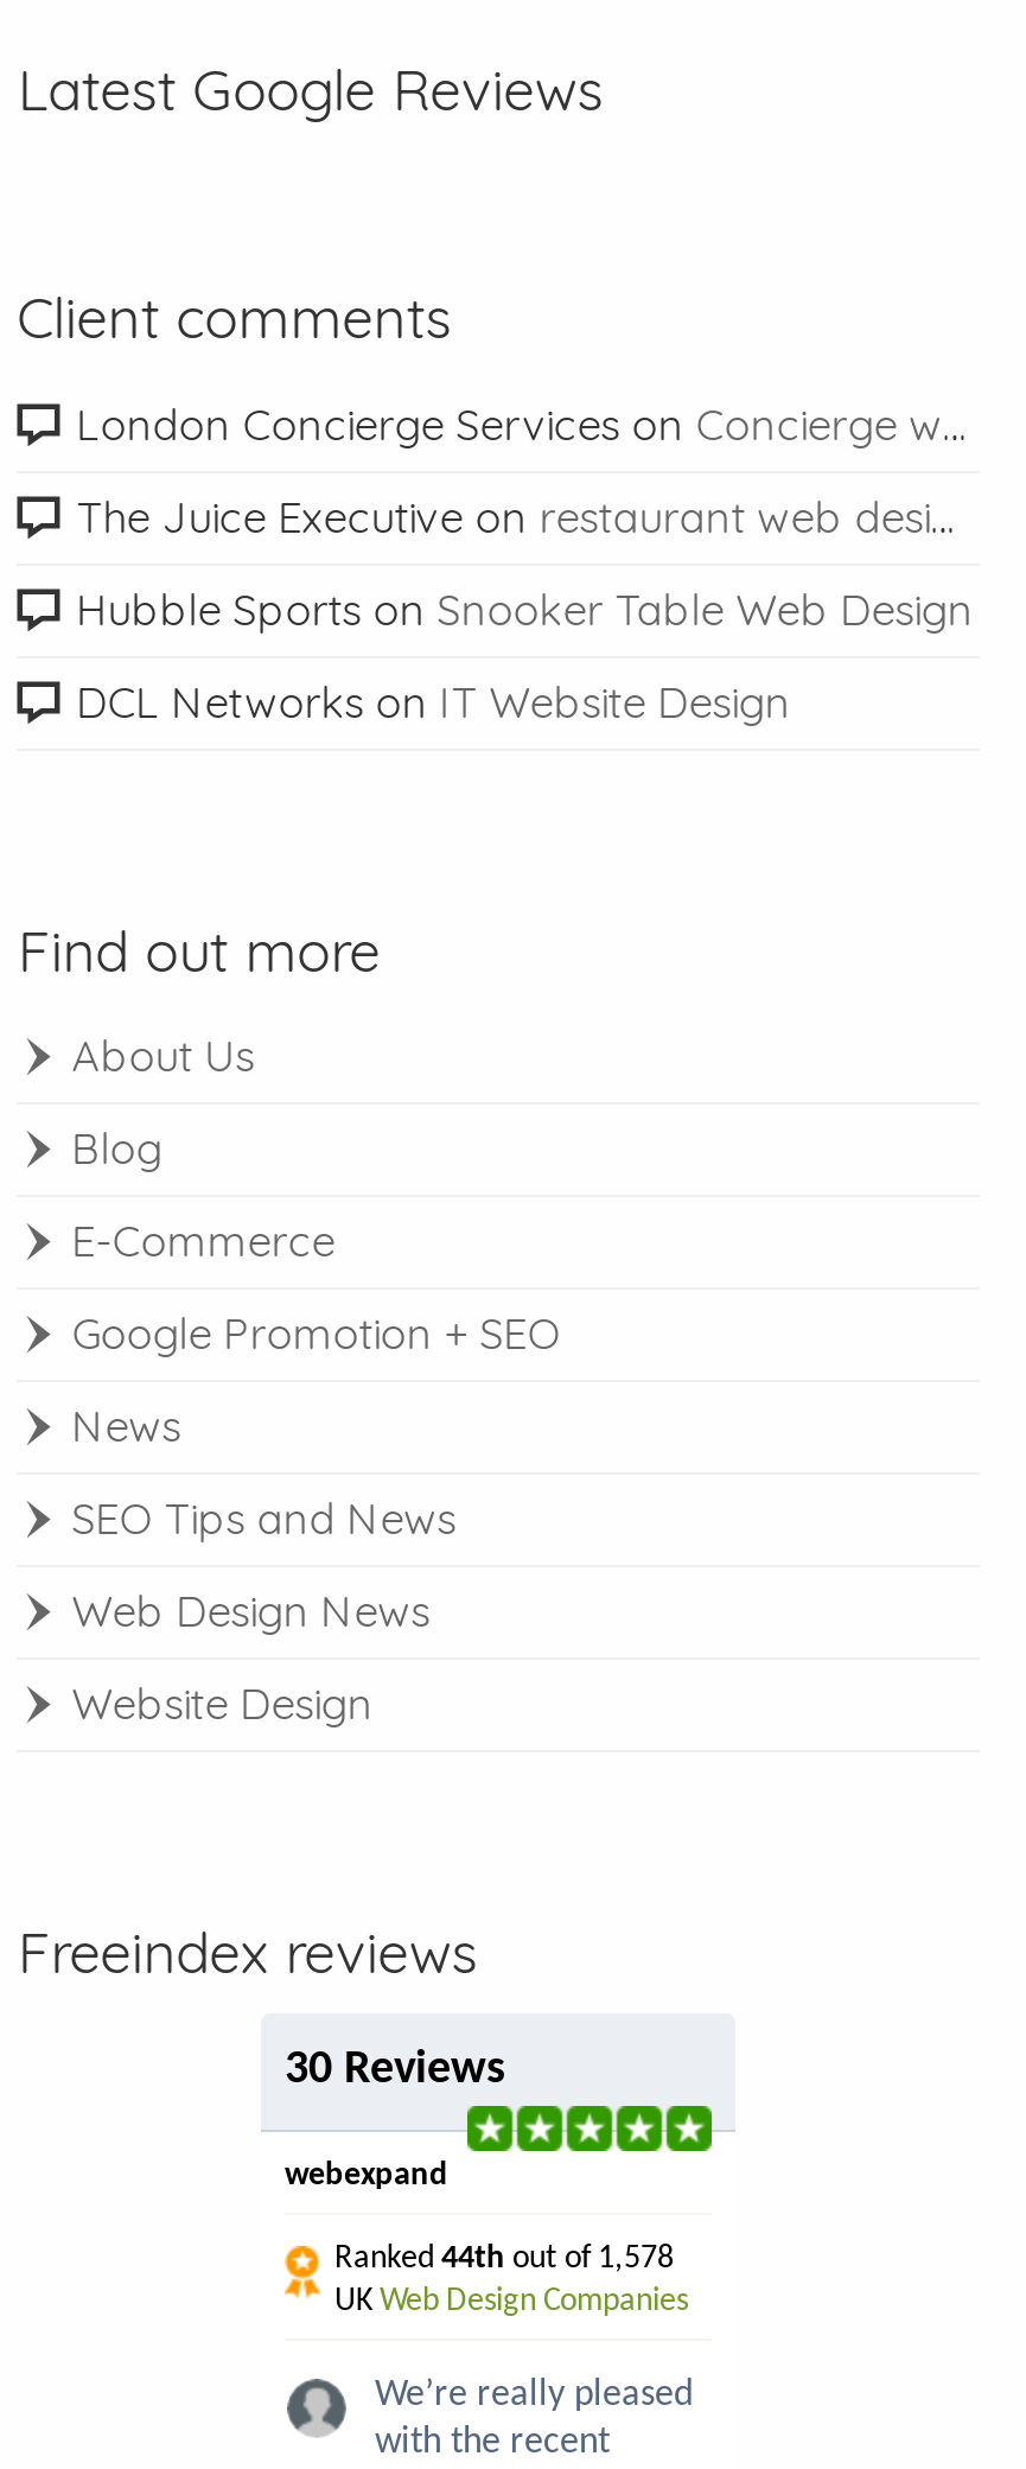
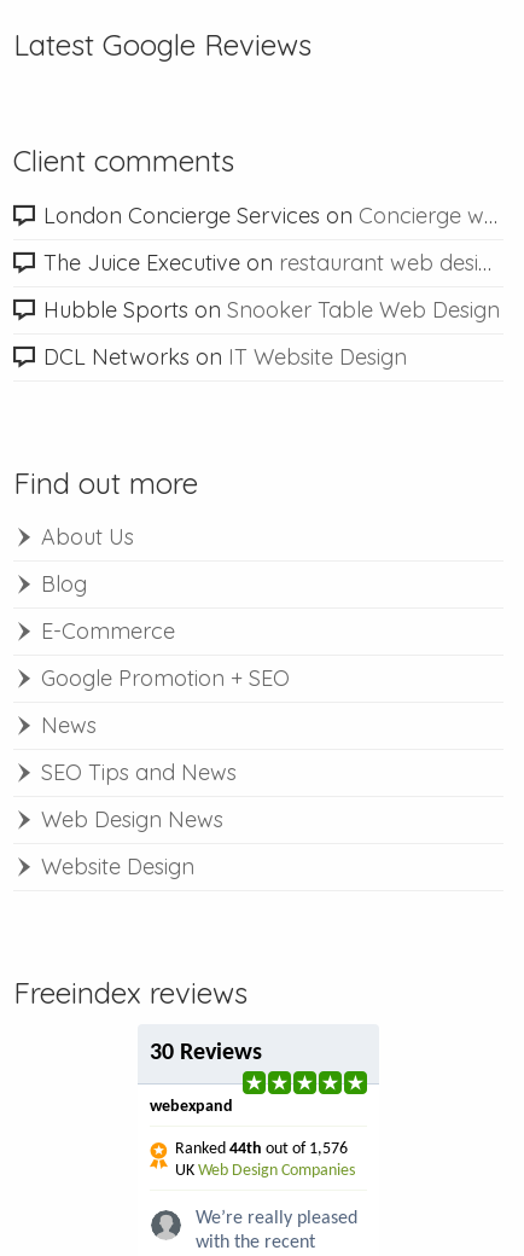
[334,2242,674,2278] Ranked 44th out of 1,578 -> [175,1141,348,1159] Ranked 44th out of 1,576

